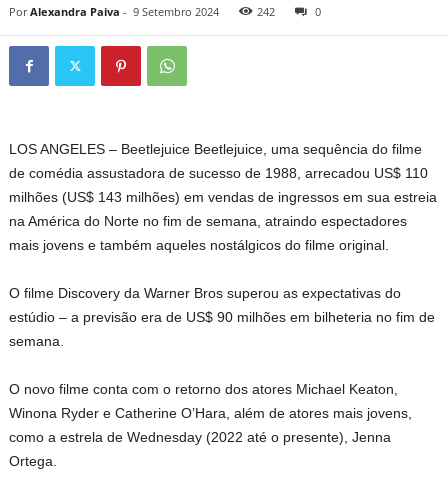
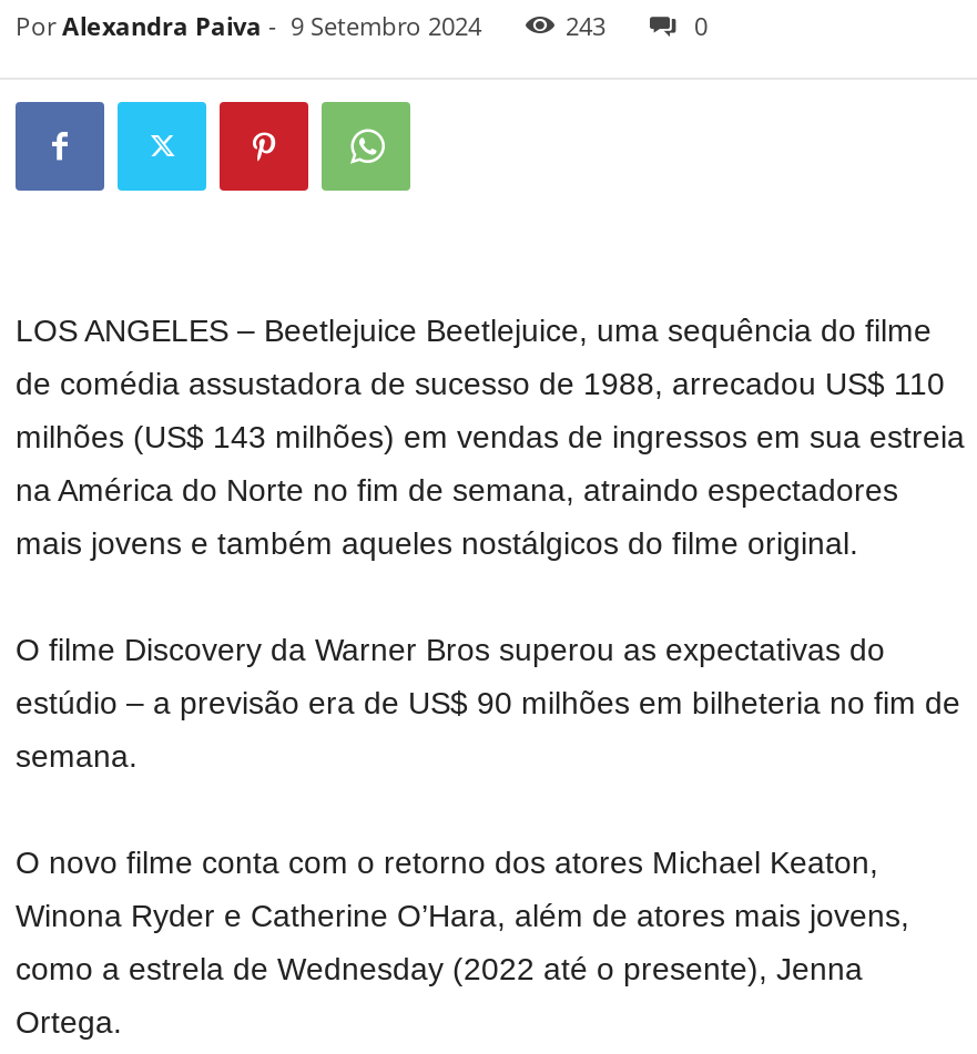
[257,4,275,19] 242 -> [566,9,605,42] 243

